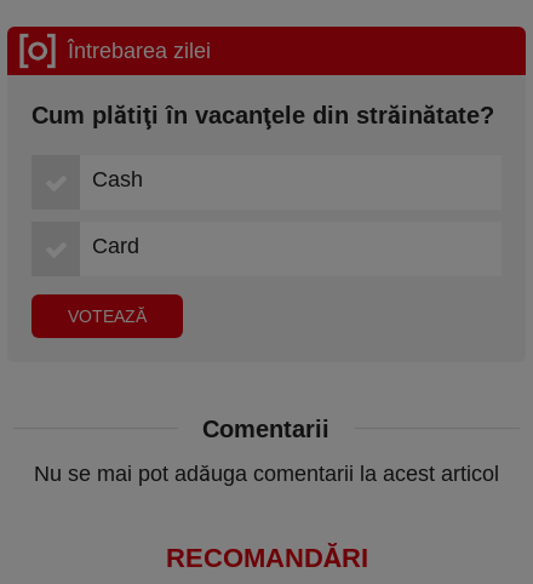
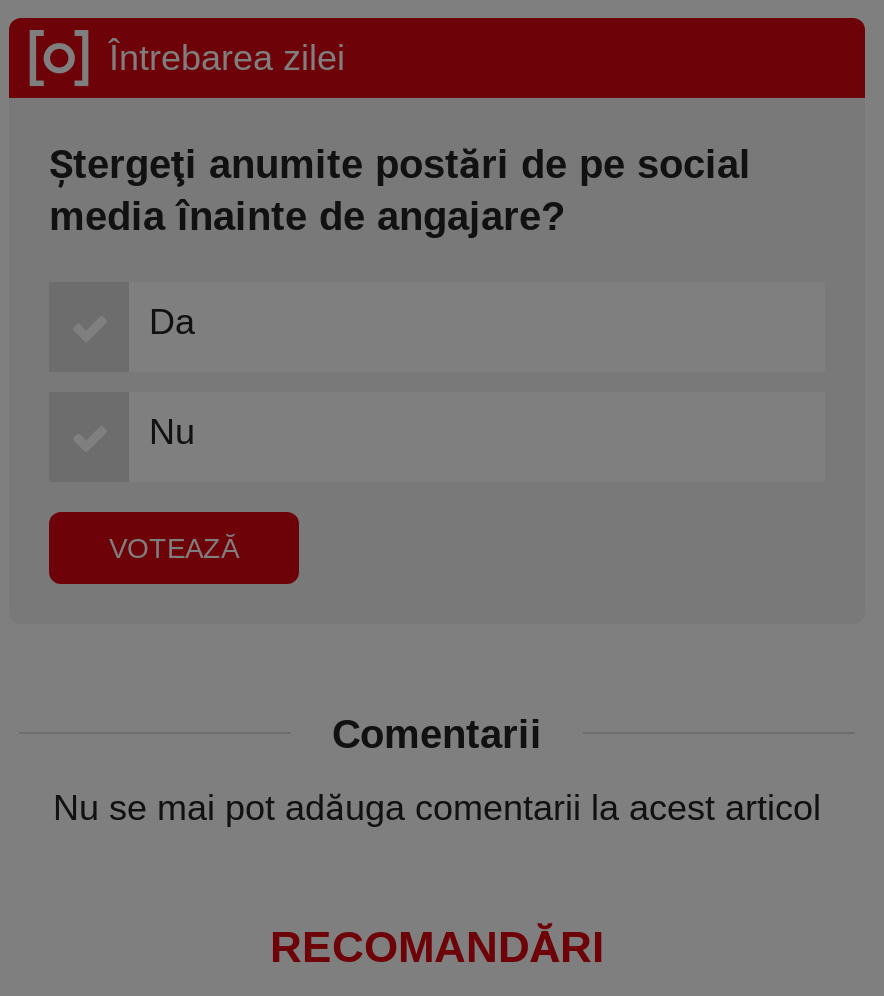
[31,102,494,129] Cum plătiţi în vacanţele din străinătate? -> [49,142,751,238] Ştergeţi anumite postări de pe social | media înainte de angajare?
[92,167,143,192] Cash -> [149,302,195,342] Da
[92,234,139,258] Card -> [149,412,195,452] Nu

